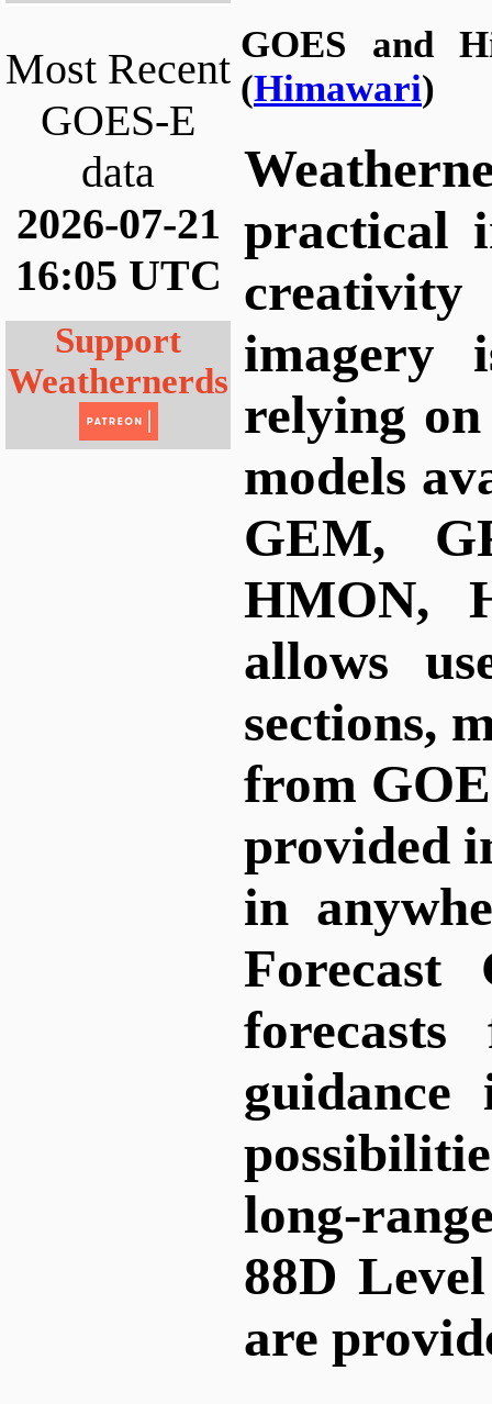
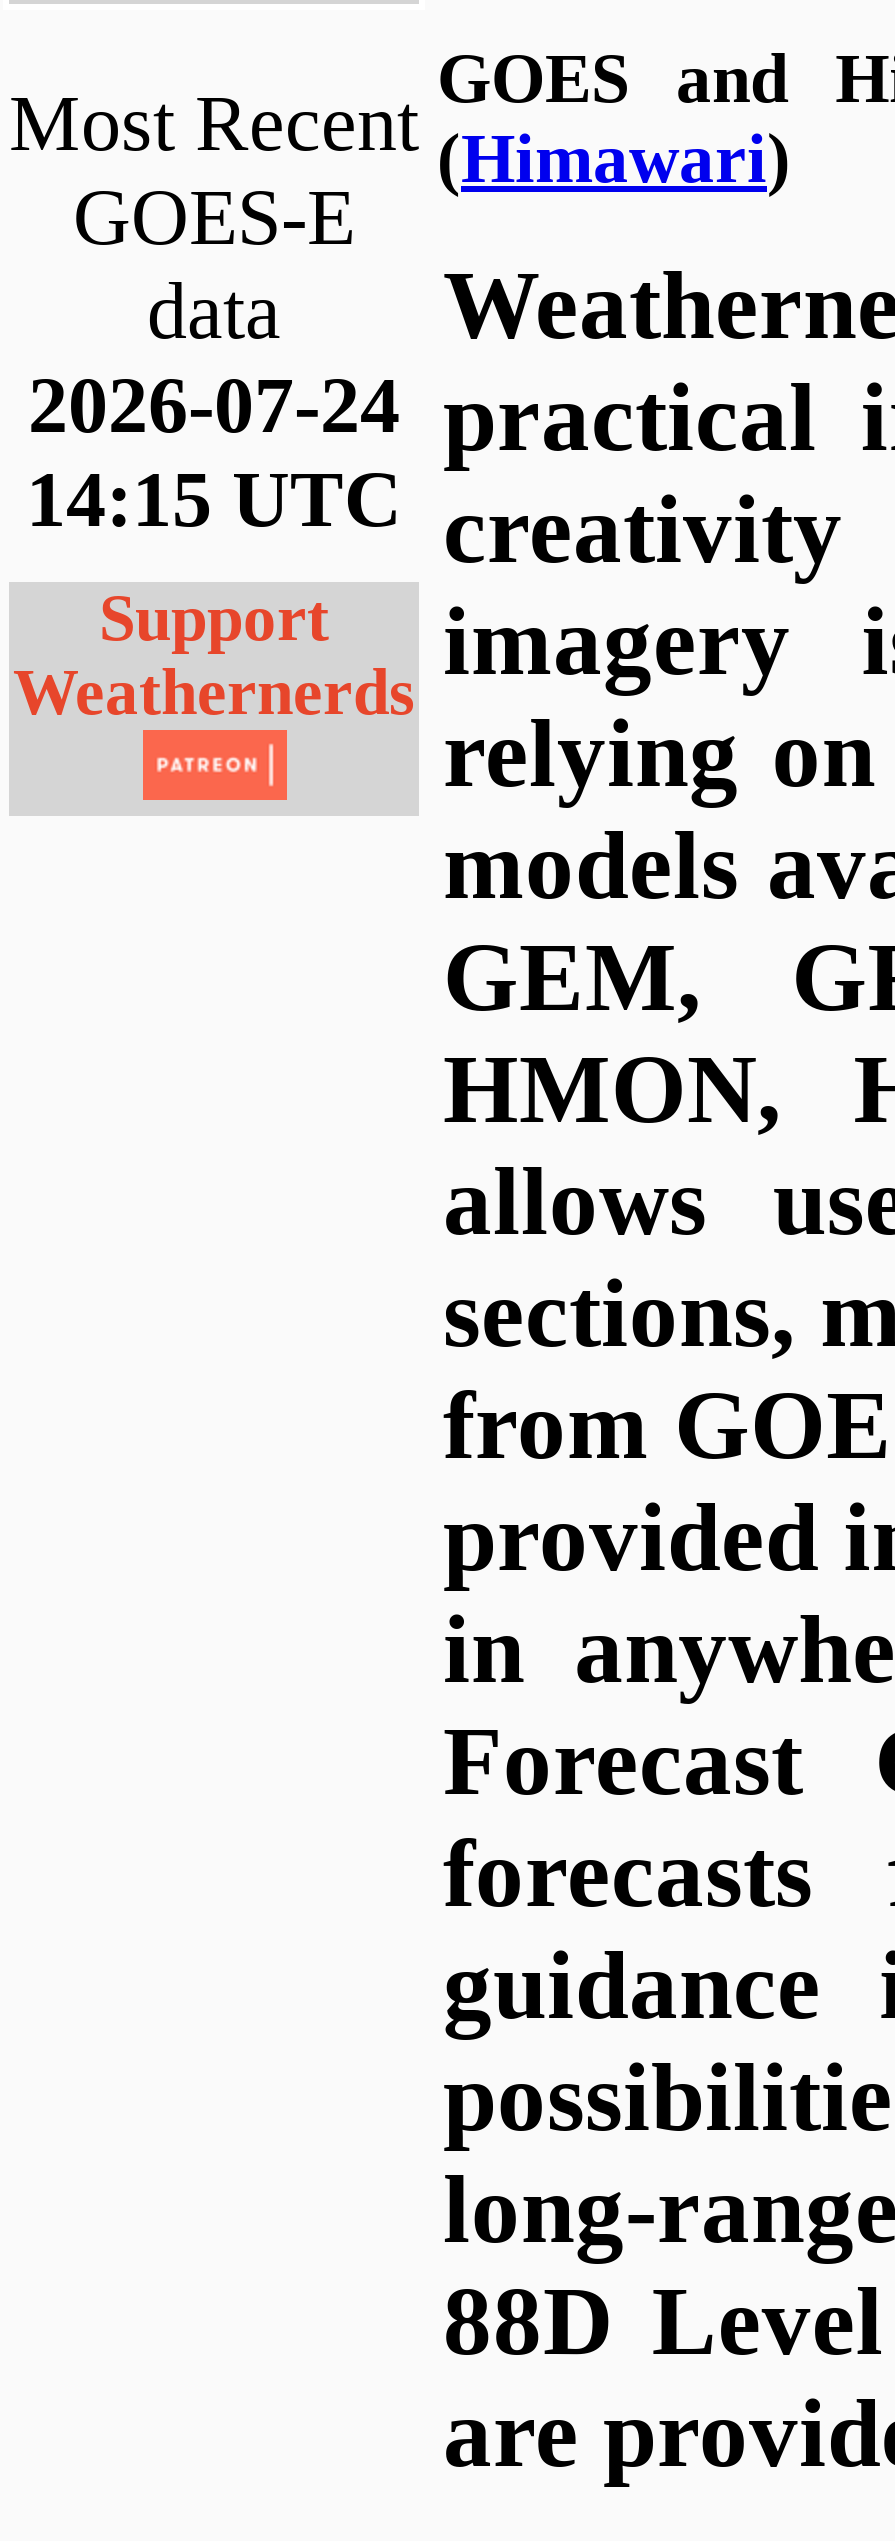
[16,199,220,248] 2026-07-21 -> [28,360,400,450] 2026-07-24
[15,250,221,300] 16:05 UTC -> [26,454,402,544] 14:15 UTC

